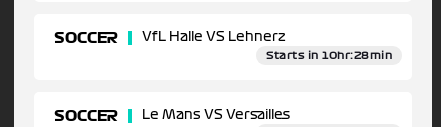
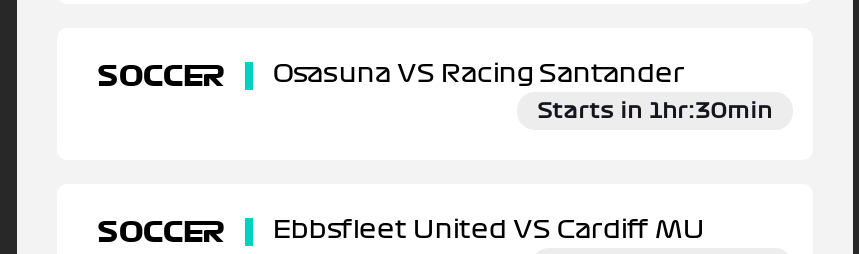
[142,31,286,43] VfL Halle VS Lehnerz -> [273,62,685,86] Osasuna VS Racing Santander
[266,50,392,61] Starts in 10hr:28min -> [537,100,773,122] Starts in 1hr:30min
[142,109,290,121] Le Mans VS Versailles -> [273,218,705,242] Ebbsfleet United VS Cardiff MU

